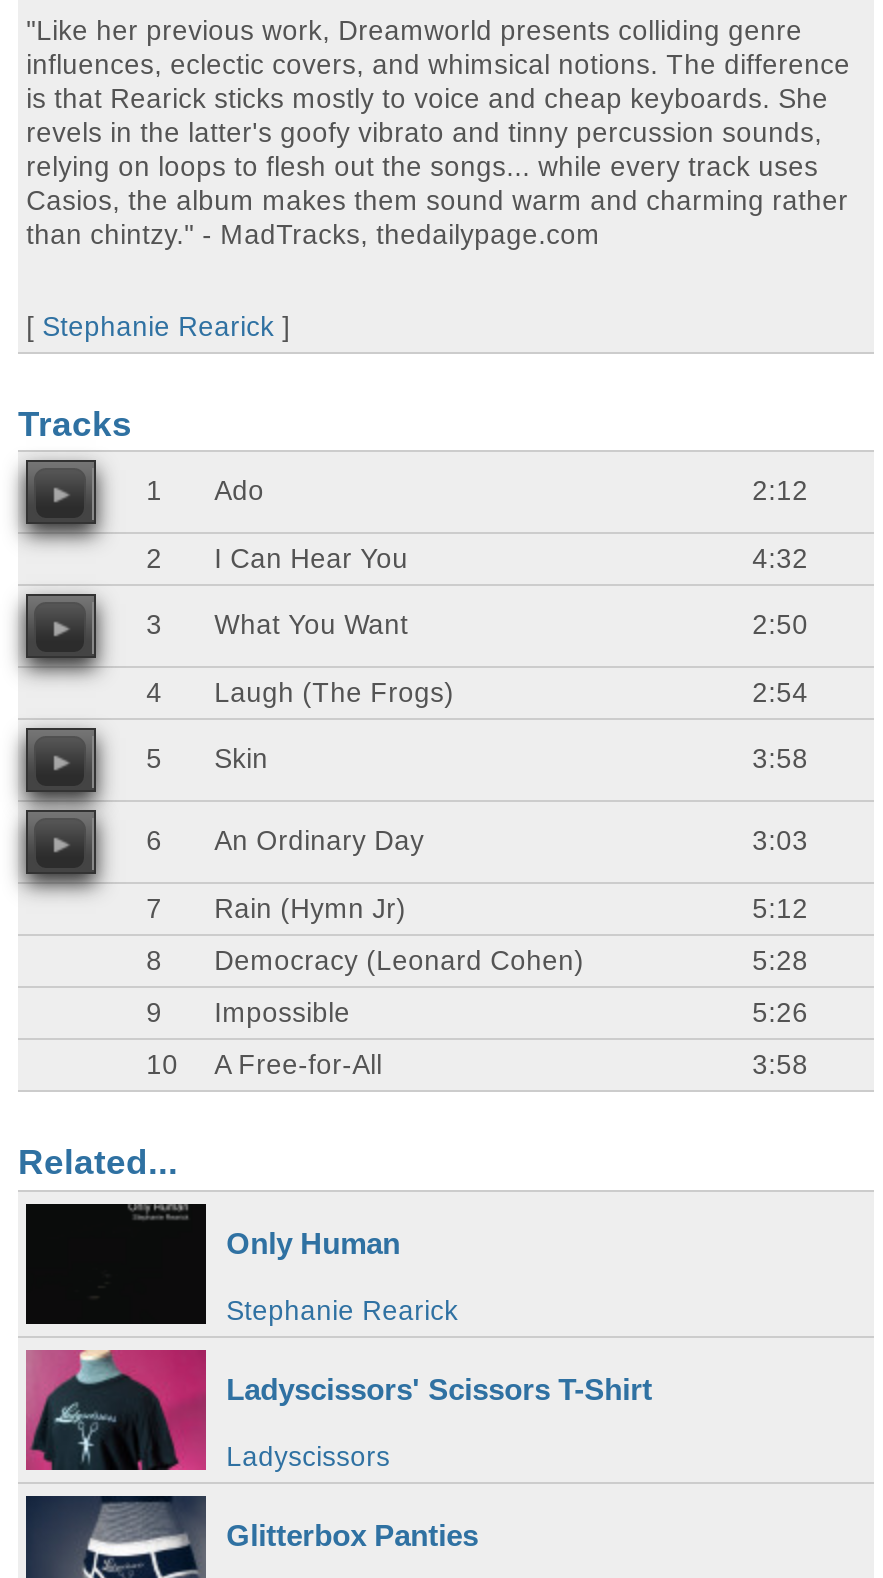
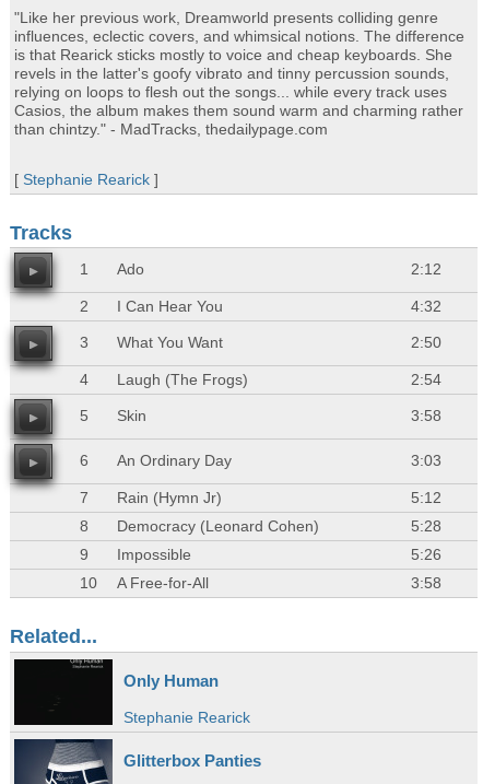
[24,1348,652,1472] [image] | Ladyscissors' Scissors T-Shirt | Ladyscissors -> none

